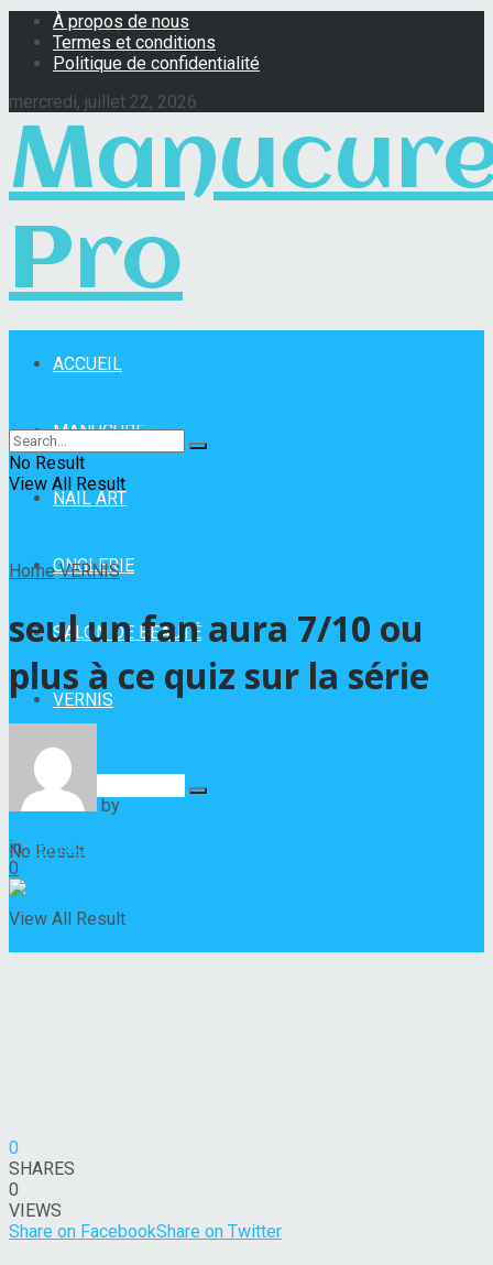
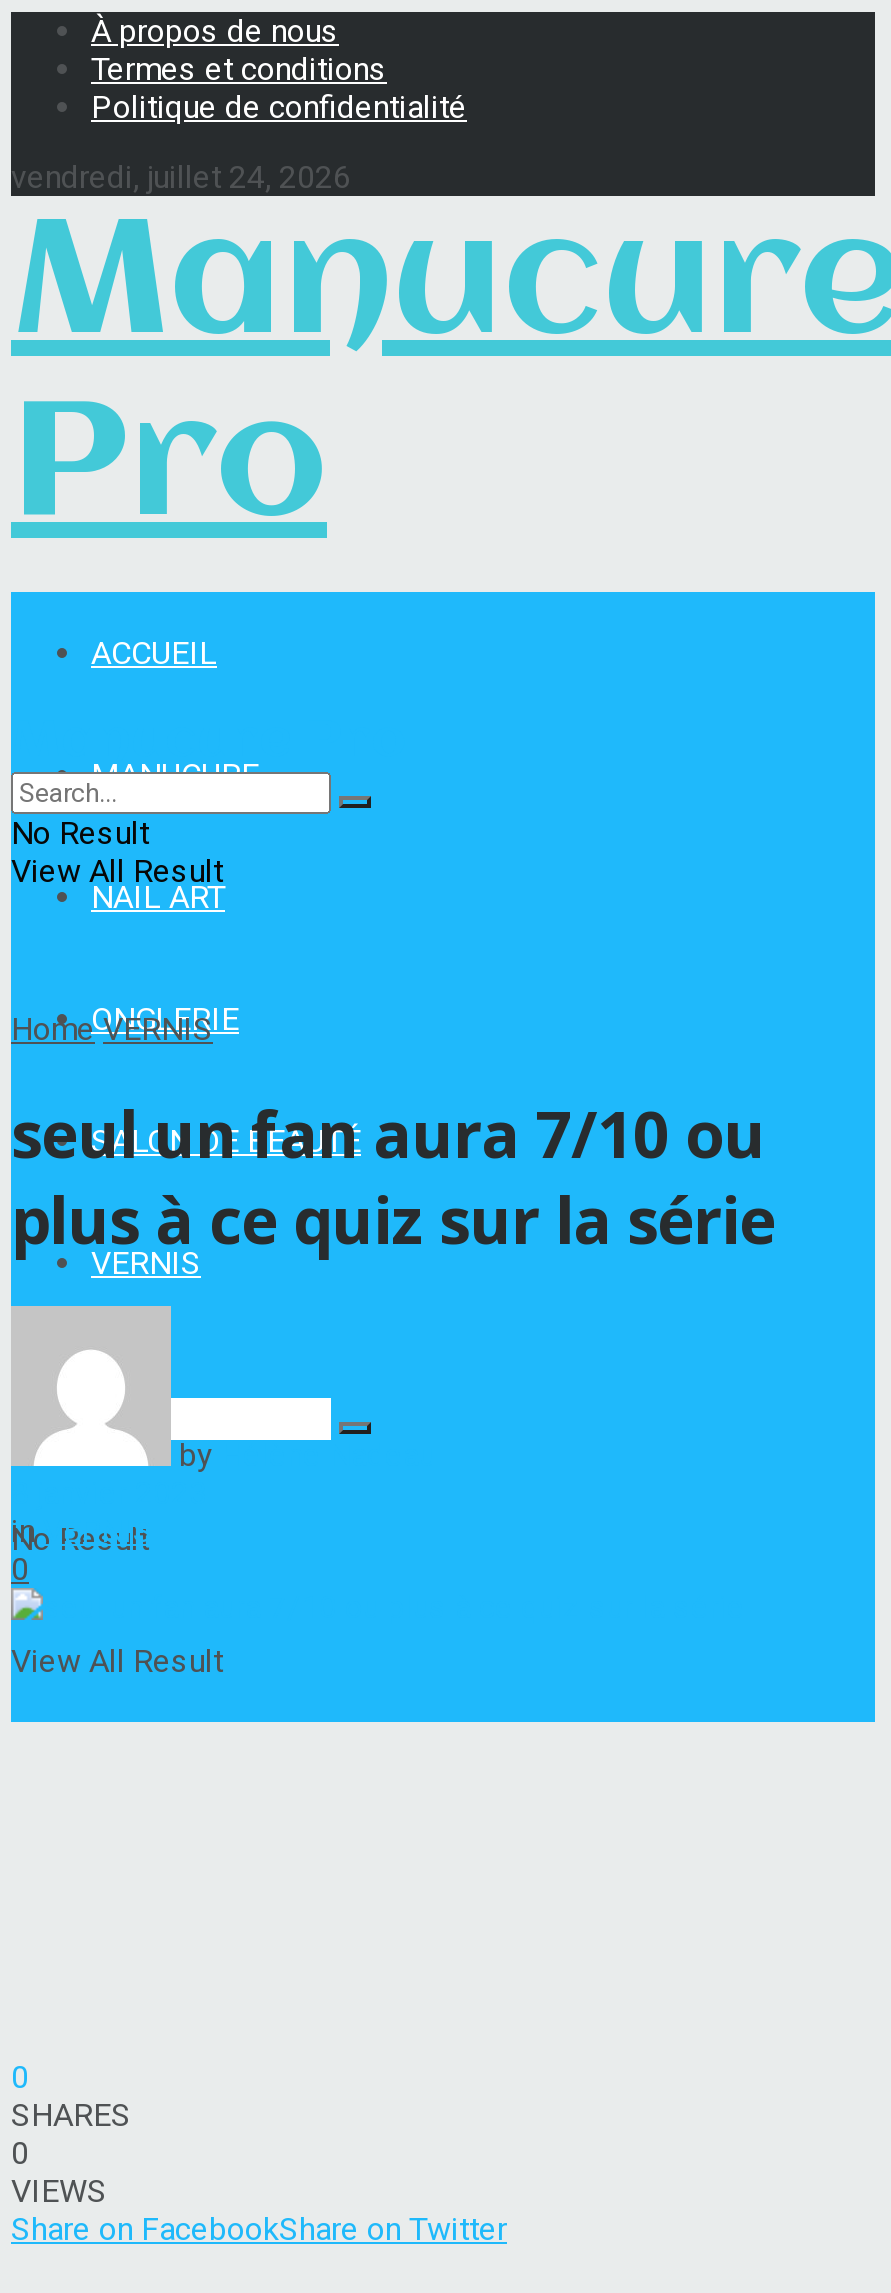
[9,91,197,112] mercredi, juillet 22, 2026 -> [11,158,351,196] vendredi, juillet 24, 2026

